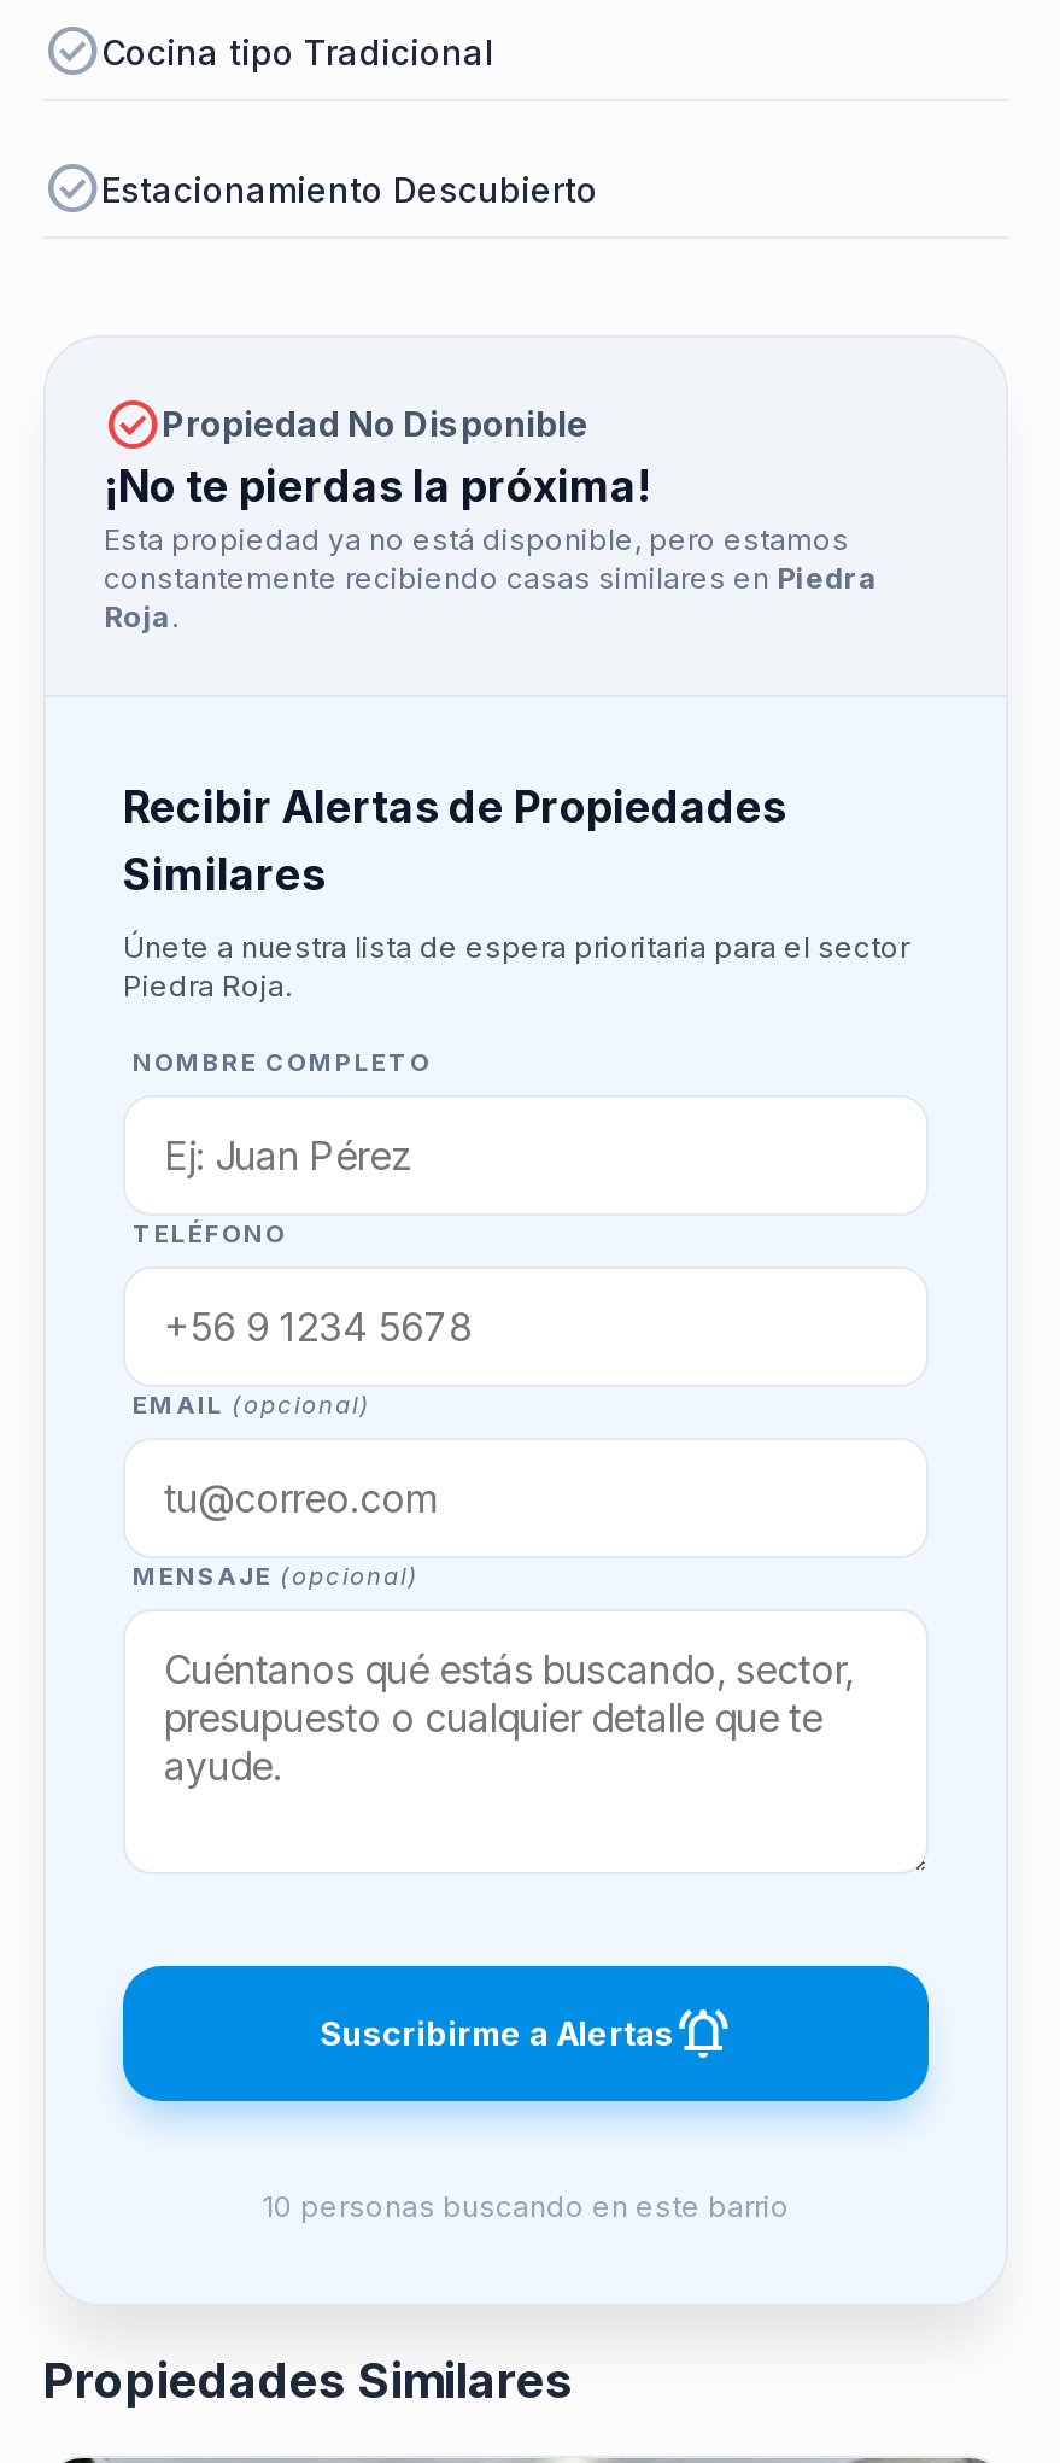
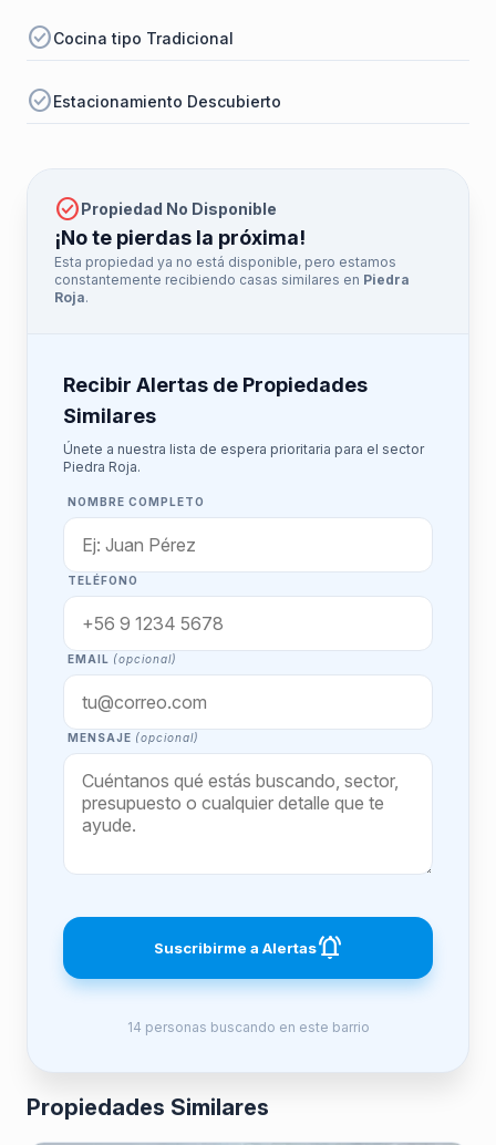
[262,2188,790,2224] 10 personas buscando en este barrio -> [127,1019,369,1035] 14 personas buscando en este barrio

